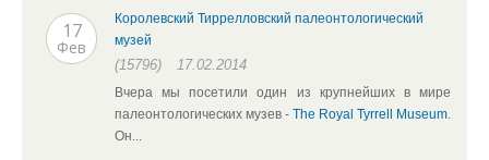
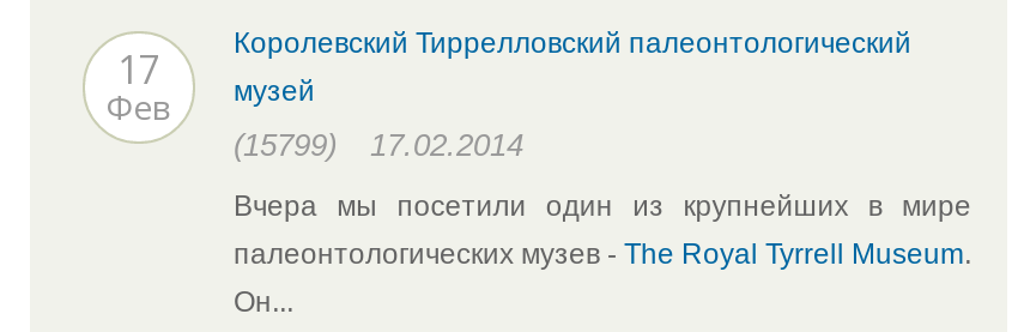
[115,57,247,73] (15796) 17.02.2014 -> [234,128,523,163] (15799) 17.02.2014

